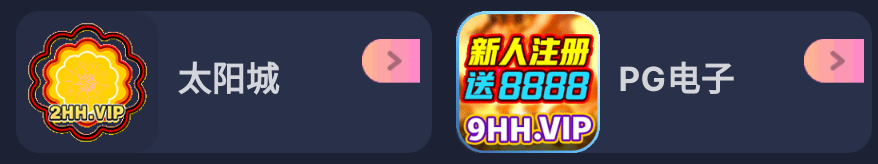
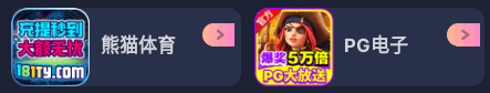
[16,11,280,153] [image] | 太阳城 -> [10,7,176,87] [image] | 熊猫体育
[454,9,602,155] [image] -> [253,7,335,87] [image]

